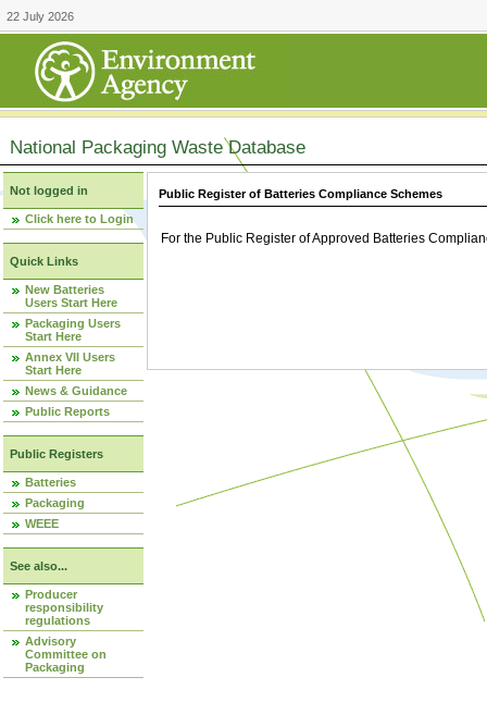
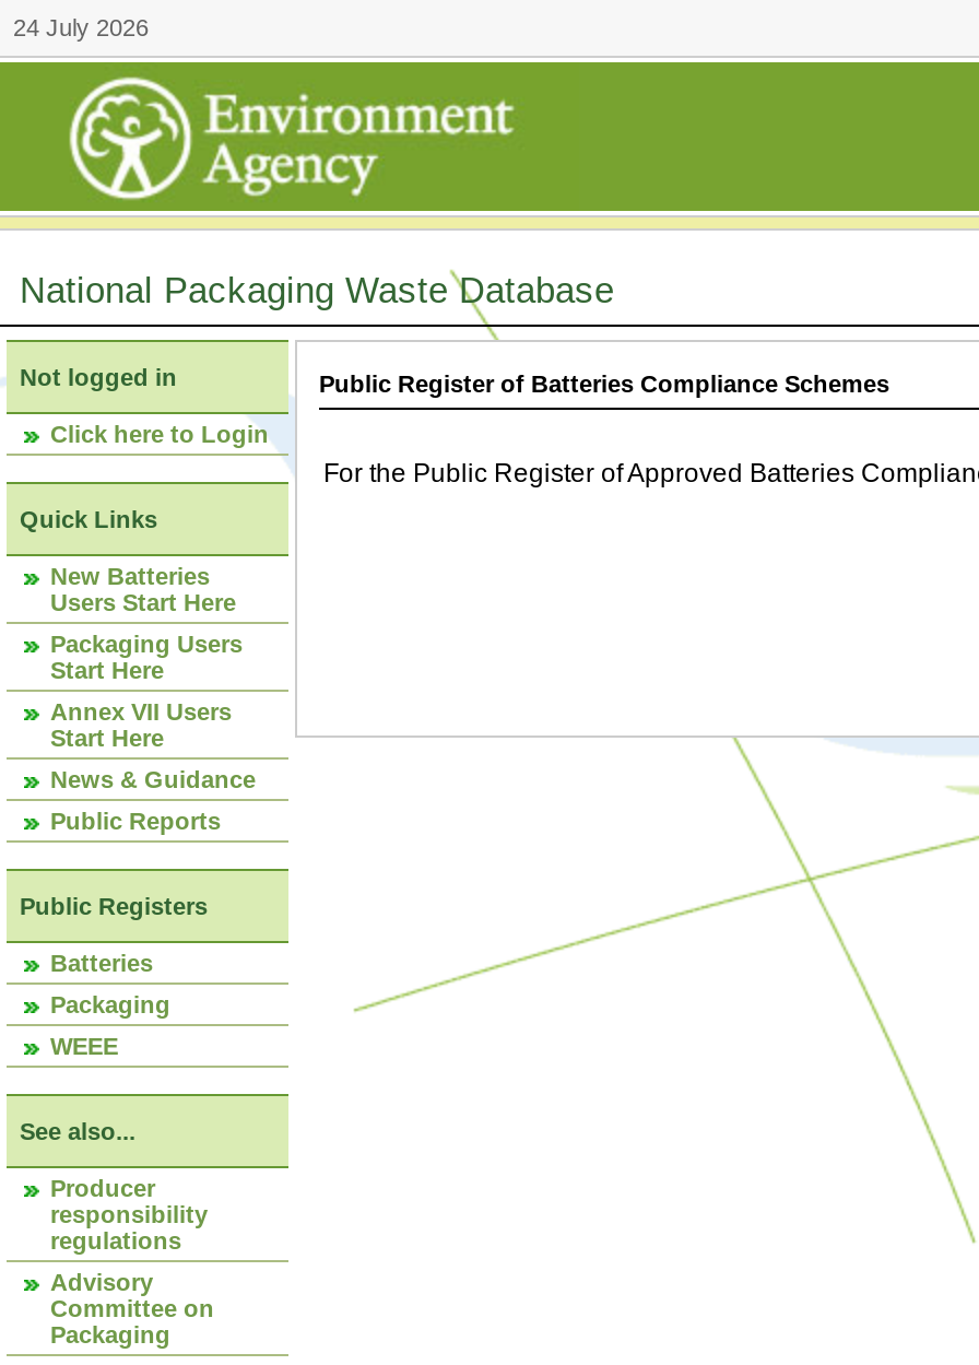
[7,10,74,23] 22 July 2026 -> [13,14,149,40] 24 July 2026

